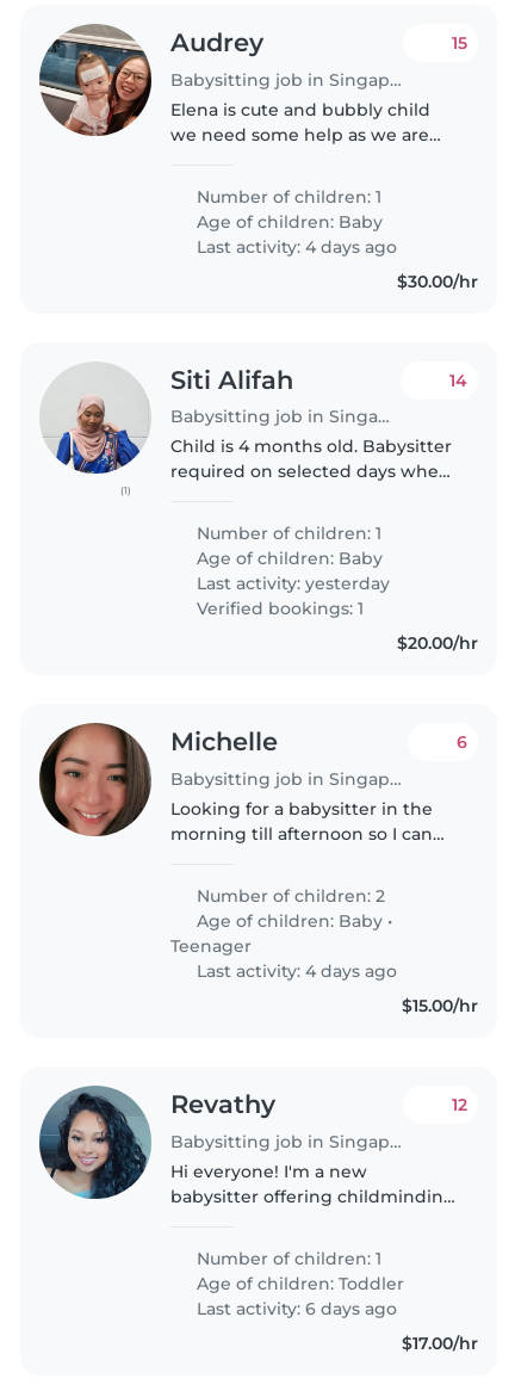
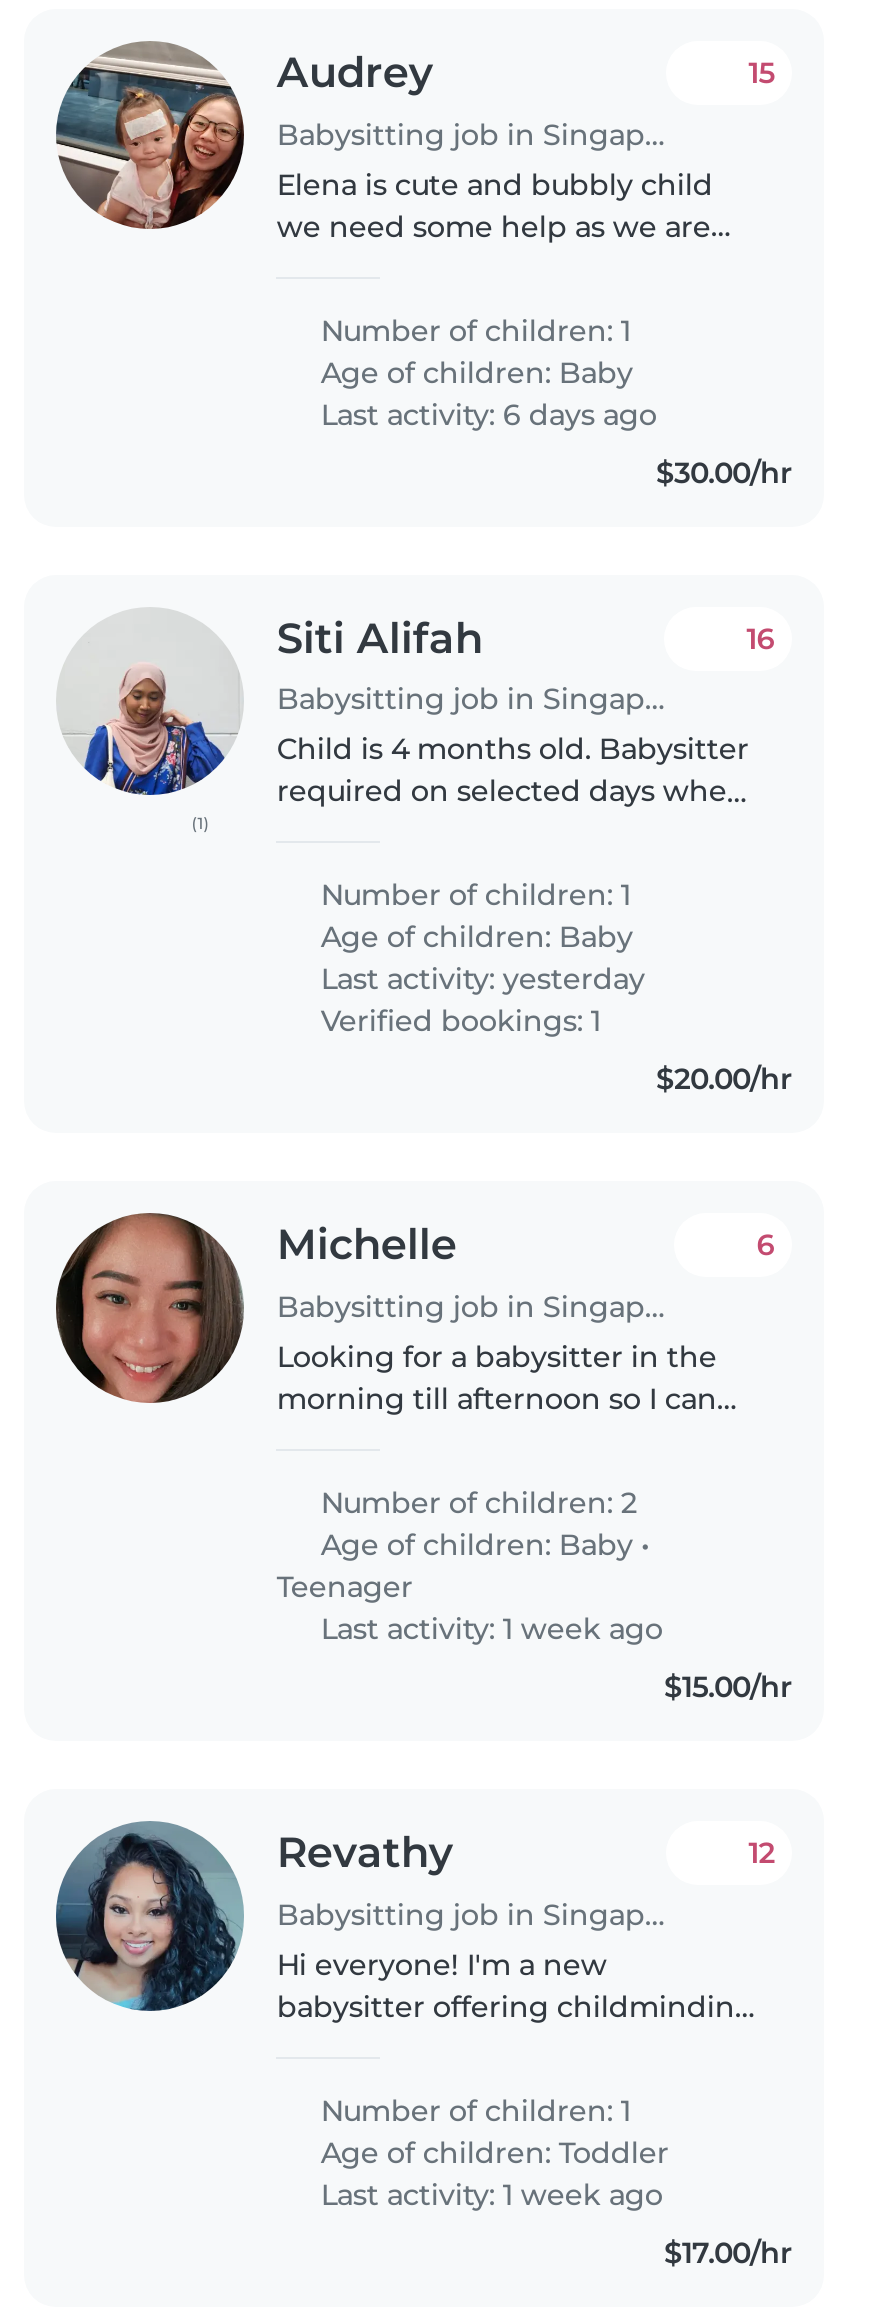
[192,236,397,257] Last activity: 4 days ago -> none
[450,369,468,391] 14 -> [746,620,774,656] 16
[192,961,397,982] Last activity: 4 days ago -> [313,1611,663,1647] Last activity: 1 week ago
moved [192,1298,397,1319] -> [313,396,657,432]: Last activity: 6 days ago
none -> [313,2177,663,2213] Last activity: 1 week ago

